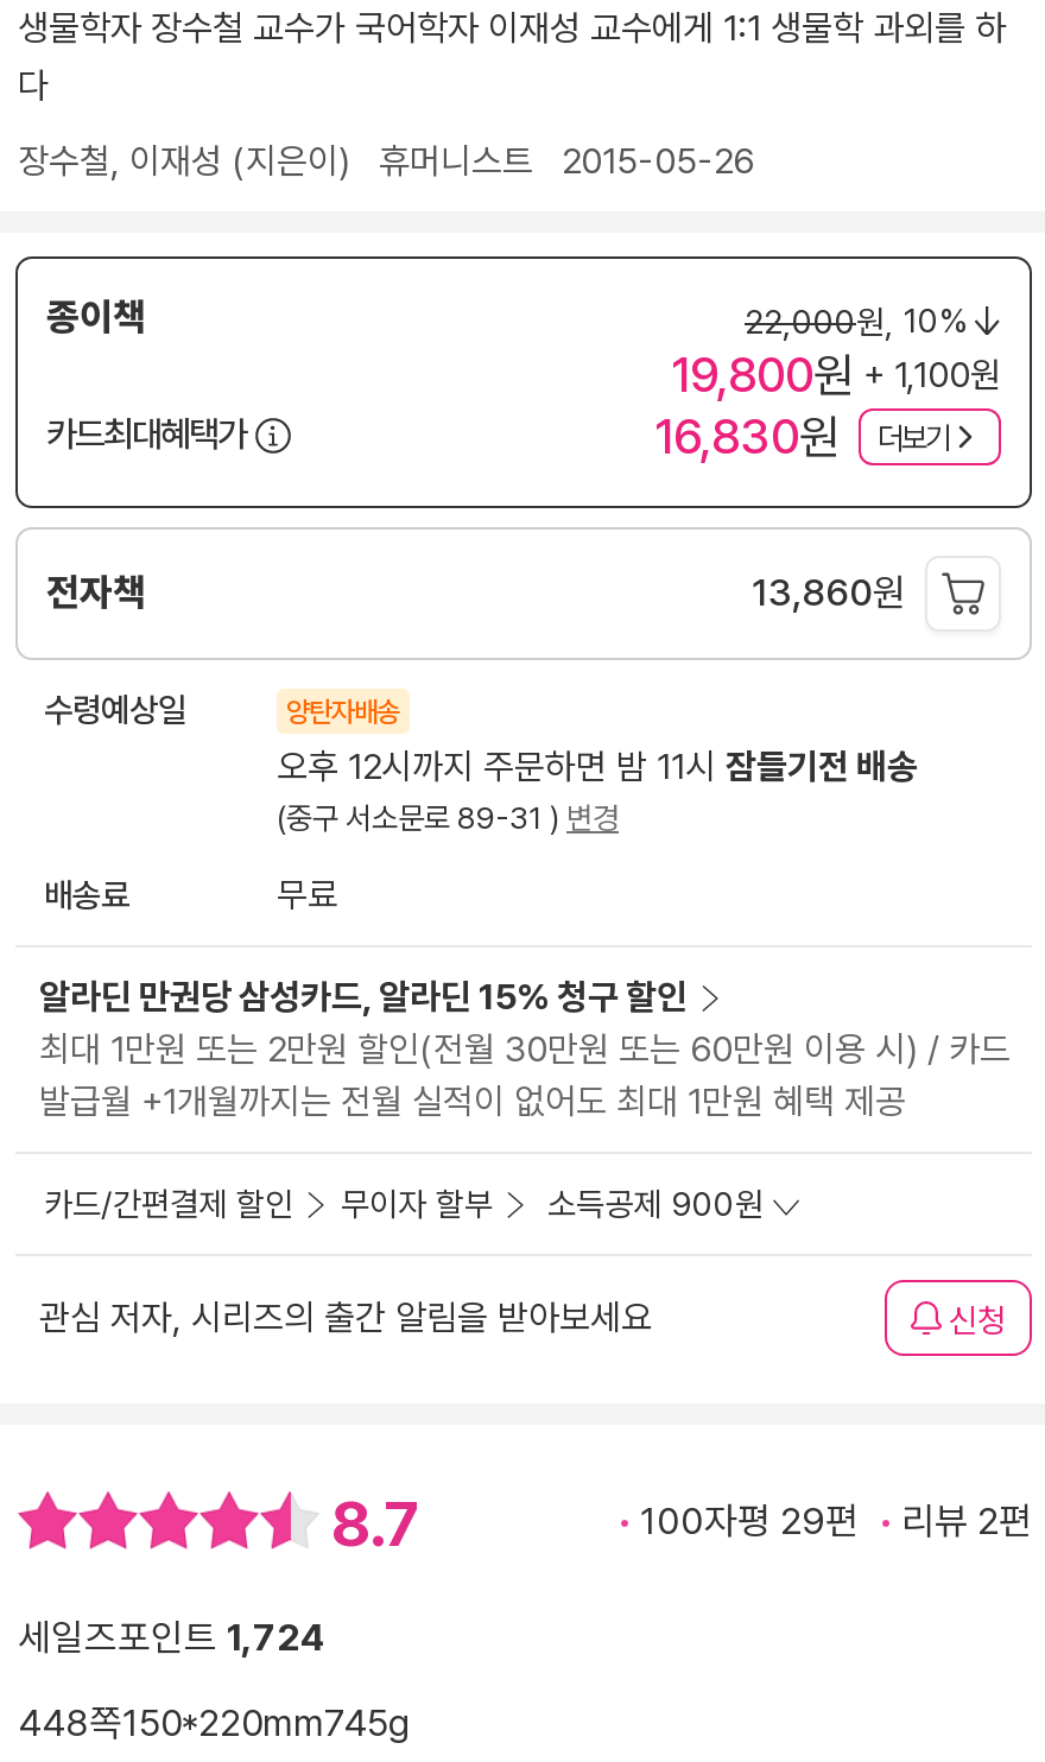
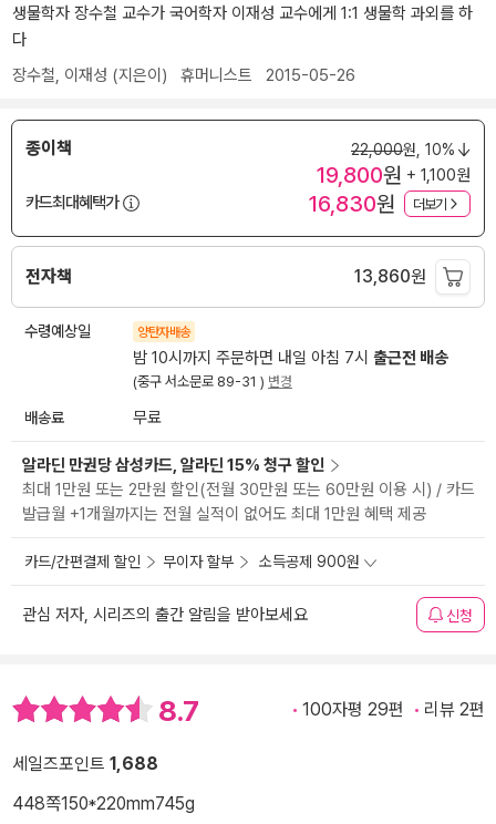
[277,746,918,789] 오후 12시까지 주문하면 밤 11시 잠들기전 배송 -> [133,348,448,368] 밤 10시까지 주문하면 내일 아침 7시 출근전 배송
[18,1614,324,1659] 세일즈포인트 1,724 -> [12,753,158,774] 세일즈포인트 1,688

